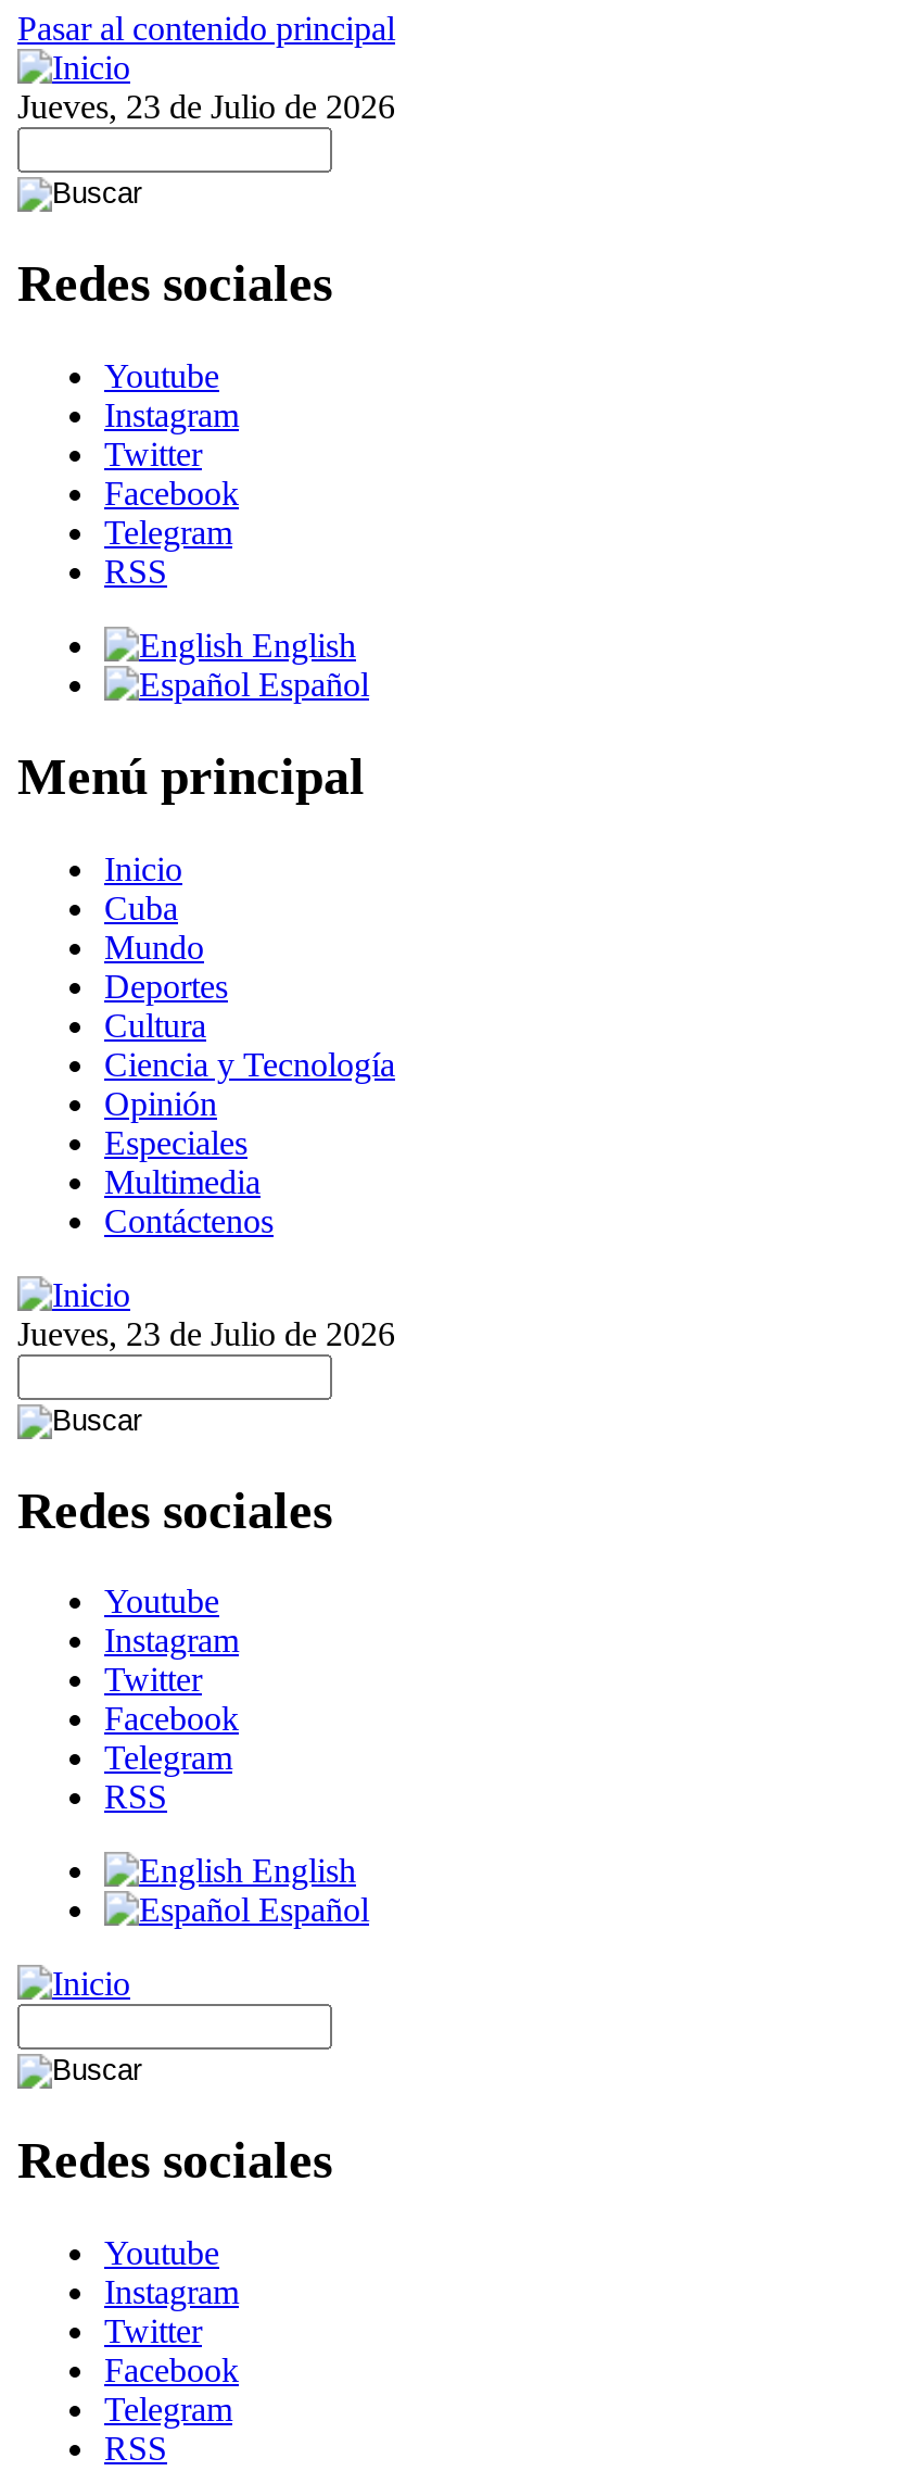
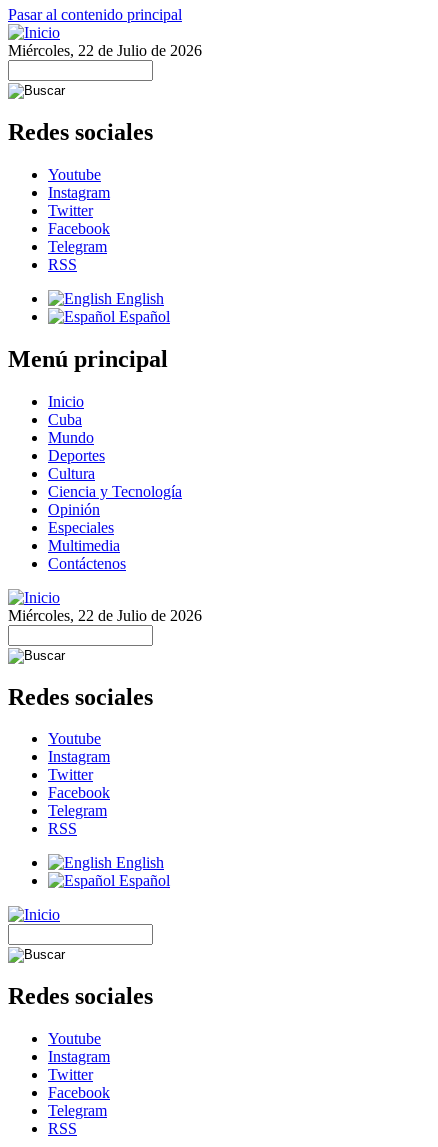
[17,88,395,125] Jueves, 23 de Julio de 2026 -> [8,42,202,59] Miércoles, 22 de Julio de 2026
[17,1314,395,1351] Jueves, 23 de Julio de 2026 -> [8,607,202,624] Miércoles, 22 de Julio de 2026

